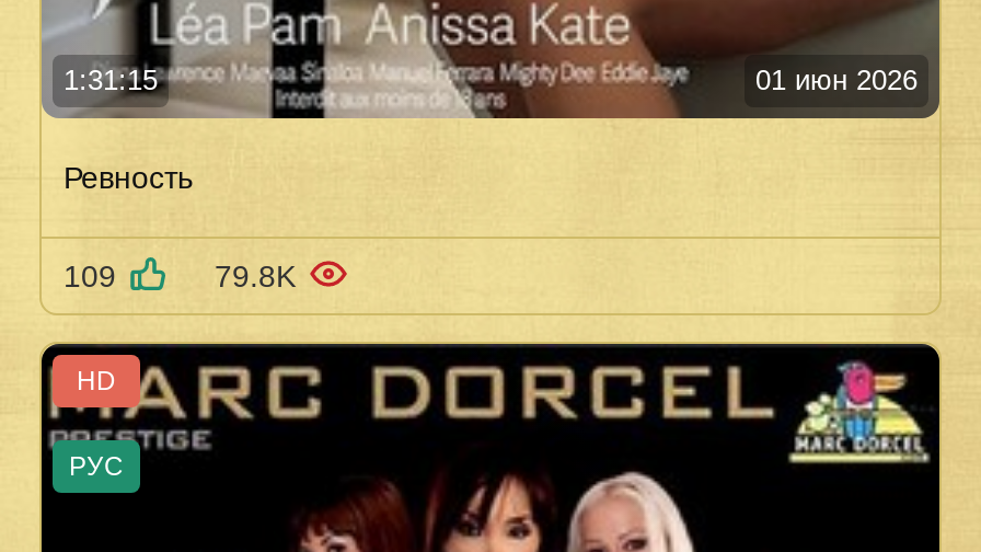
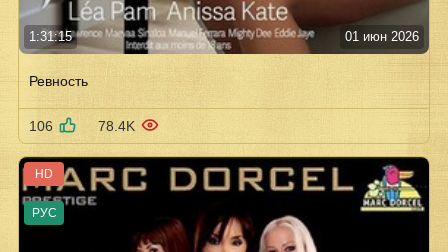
[64,258,296,293] 109 | 79.8K -> [29,118,135,134] 106 | 78.4K

